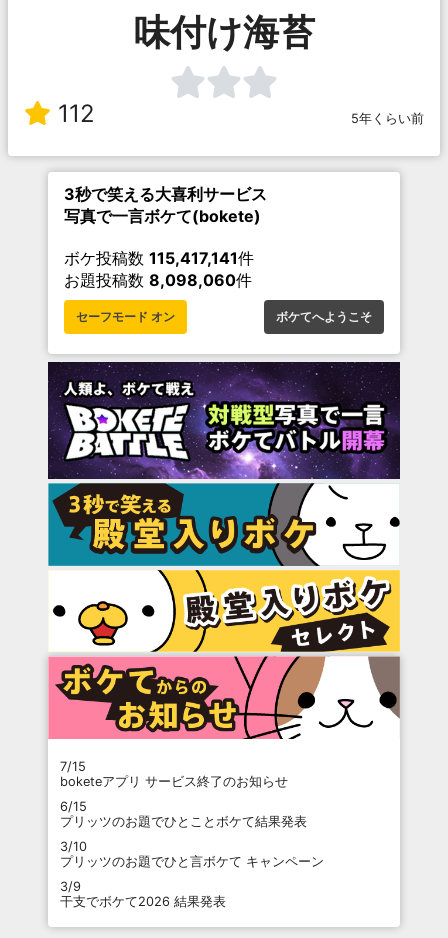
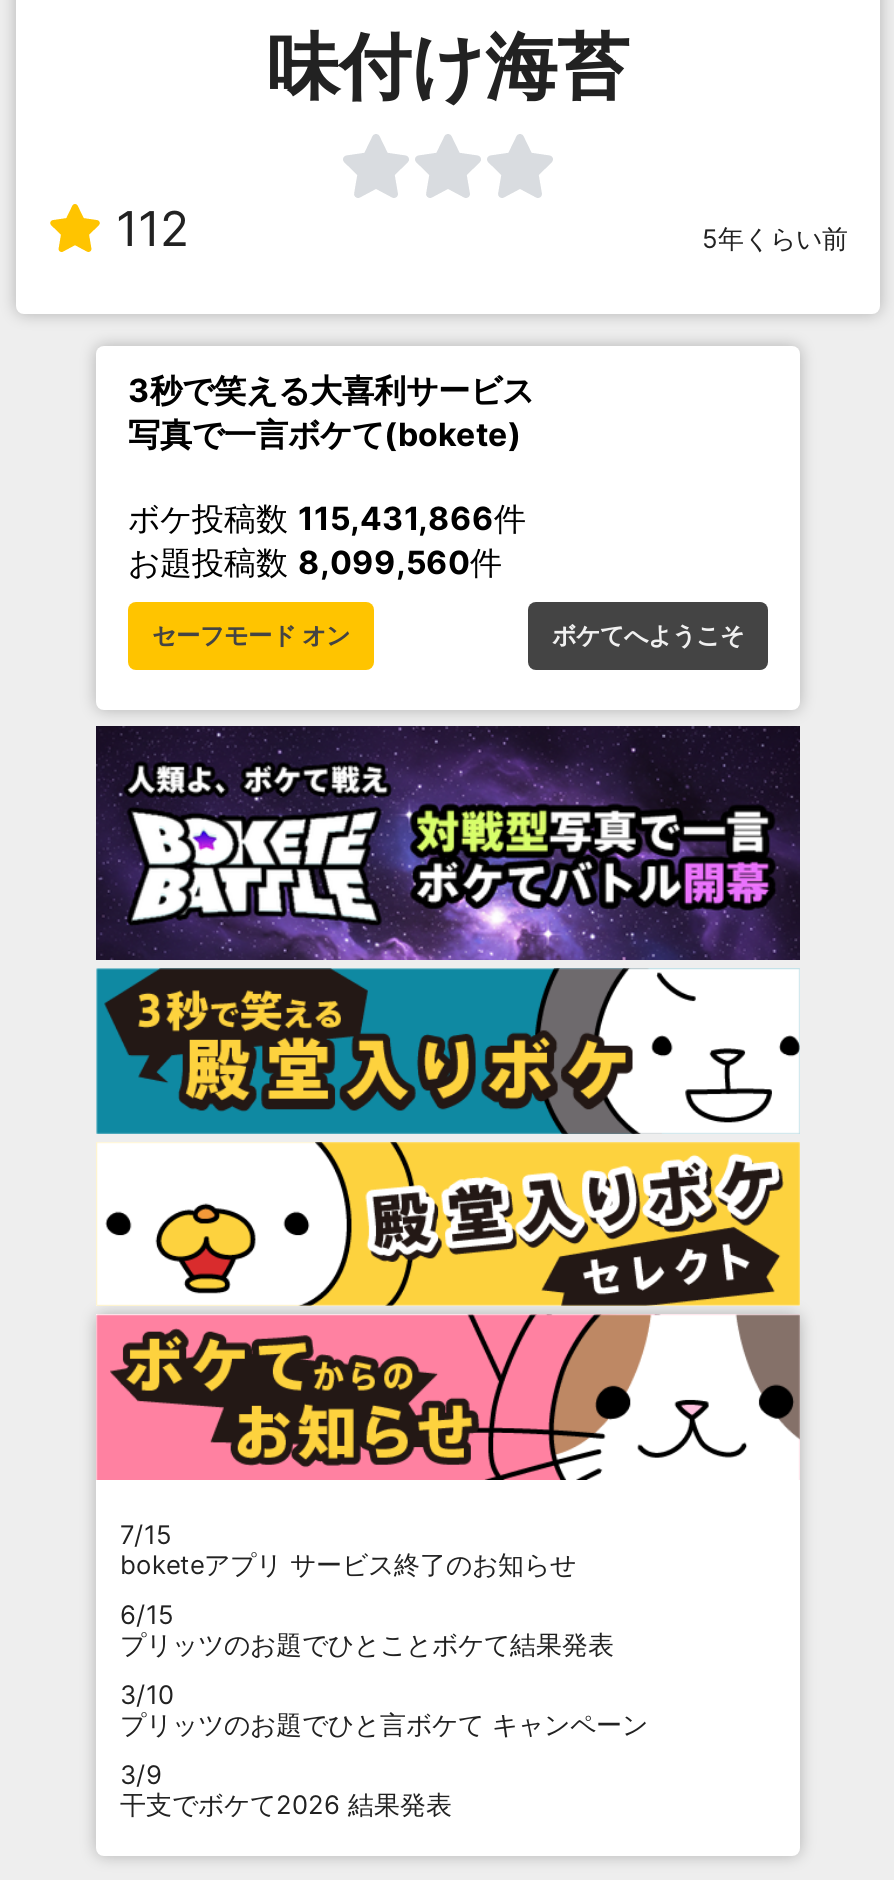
[64,248,254,268] ボケ投稿数115,417,141件 -> [128,497,526,537] ボケ投稿数115,431,866件
[64,270,252,290] お題投稿数8,098,060件 -> [128,541,502,581] お題投稿数8,099,560件

